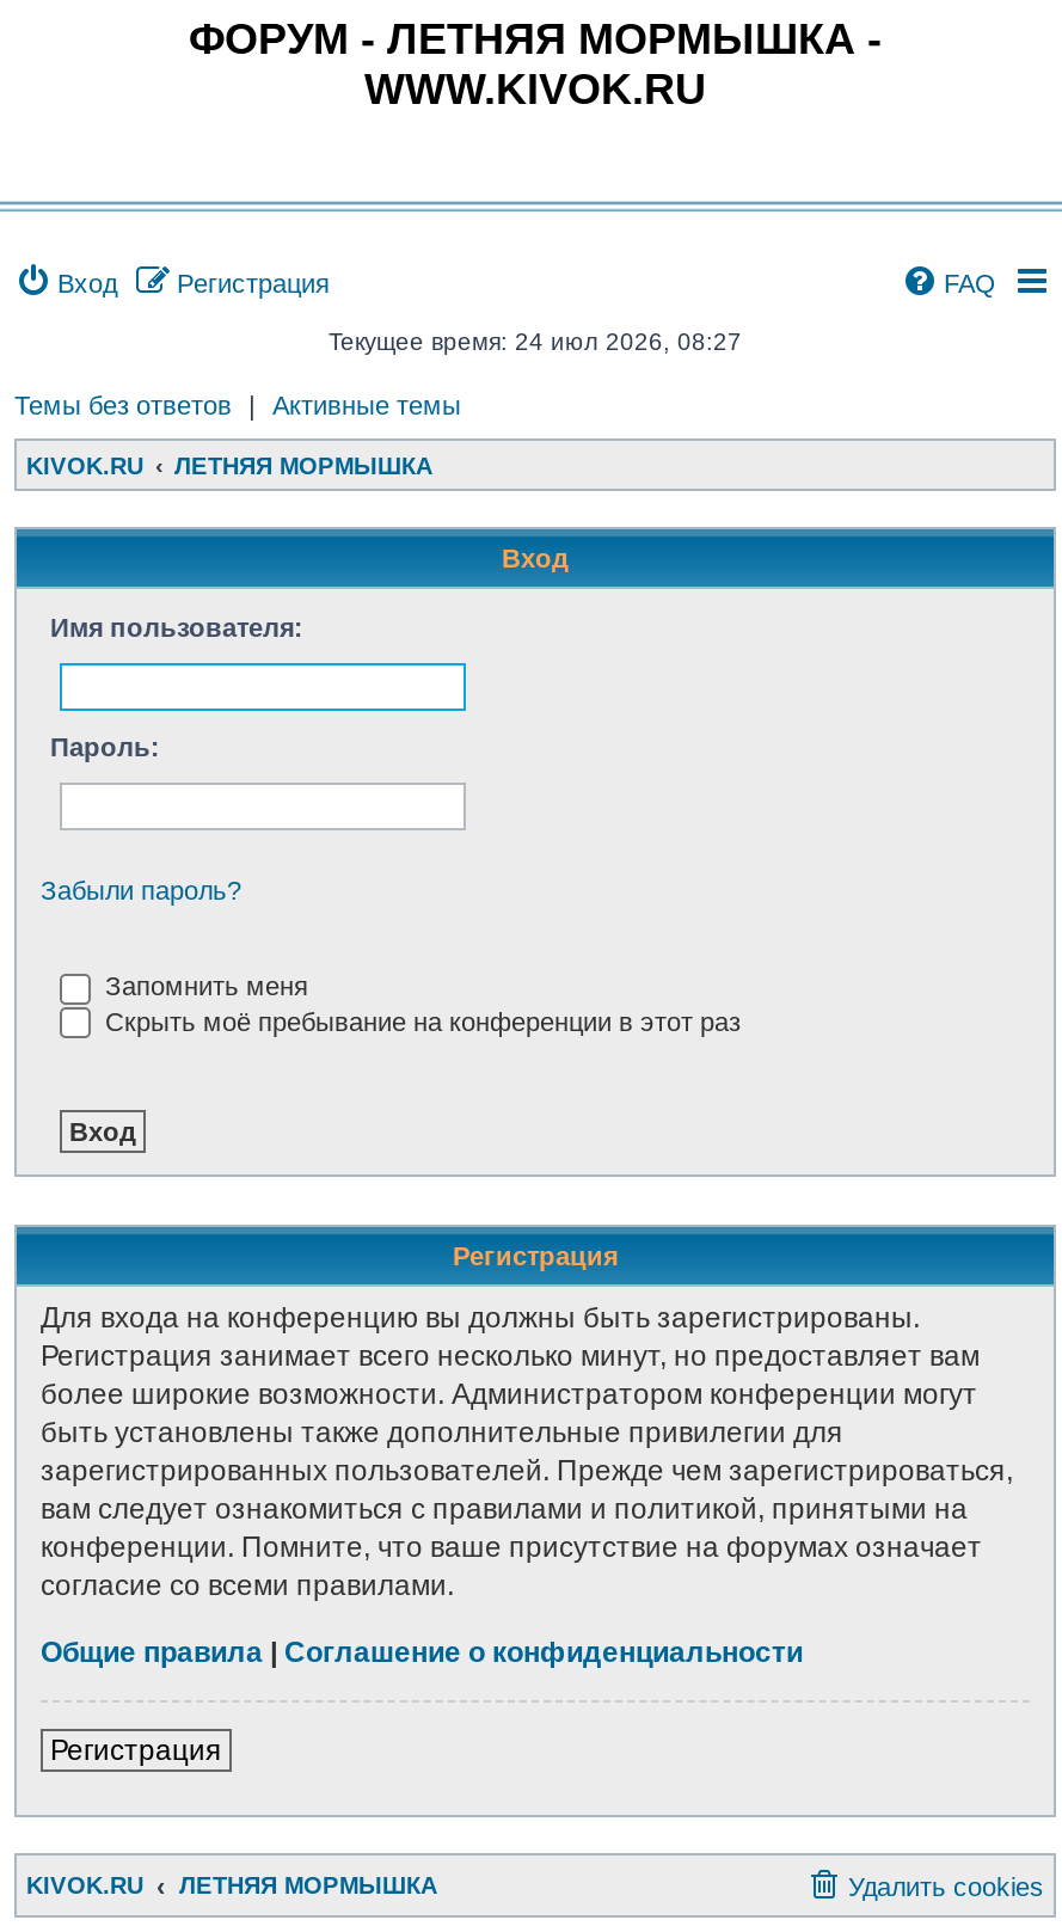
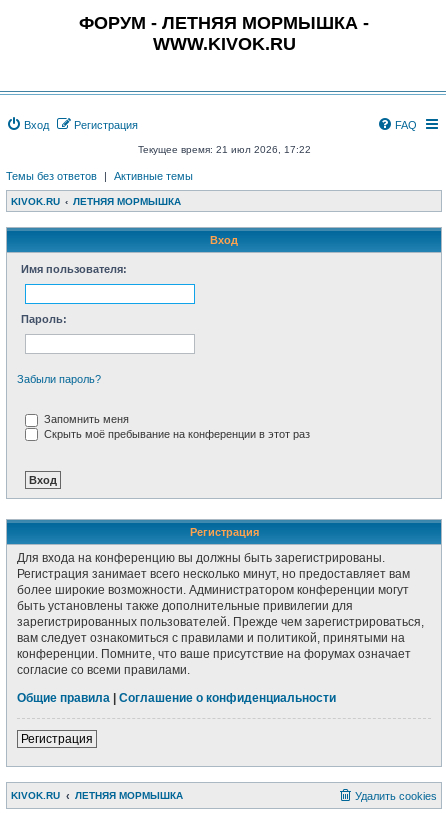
[329,329,742,355] Текущее время: 24 июл 2026, 08:27 -> [137,144,310,155] Текущее время: 21 июл 2026, 17:22

